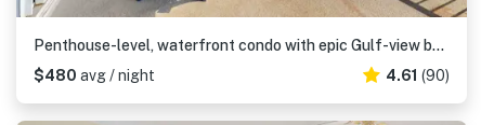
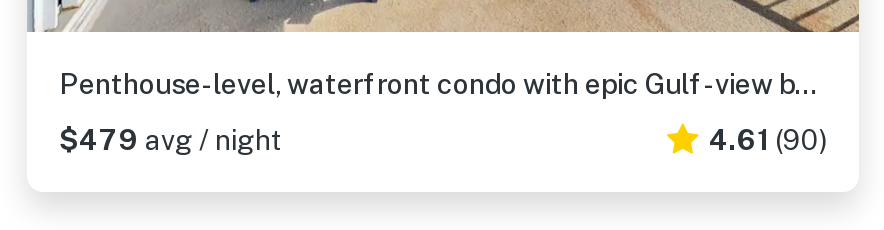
[34,67,155,84] $480 avg / night -> [59,124,283,156] $479 avg / night

